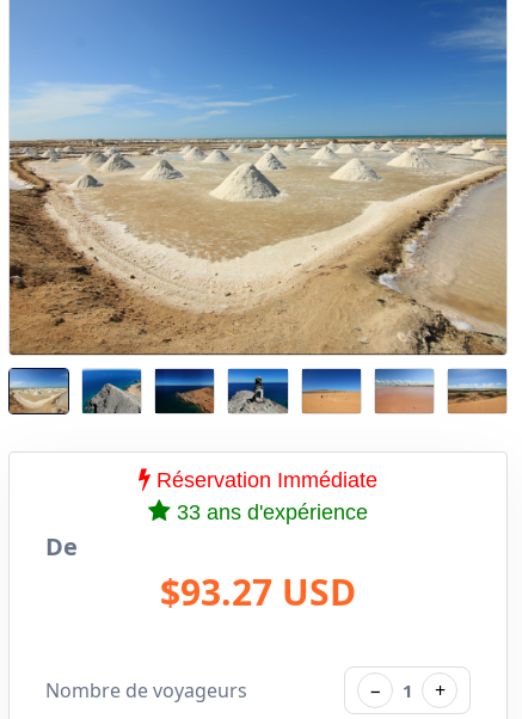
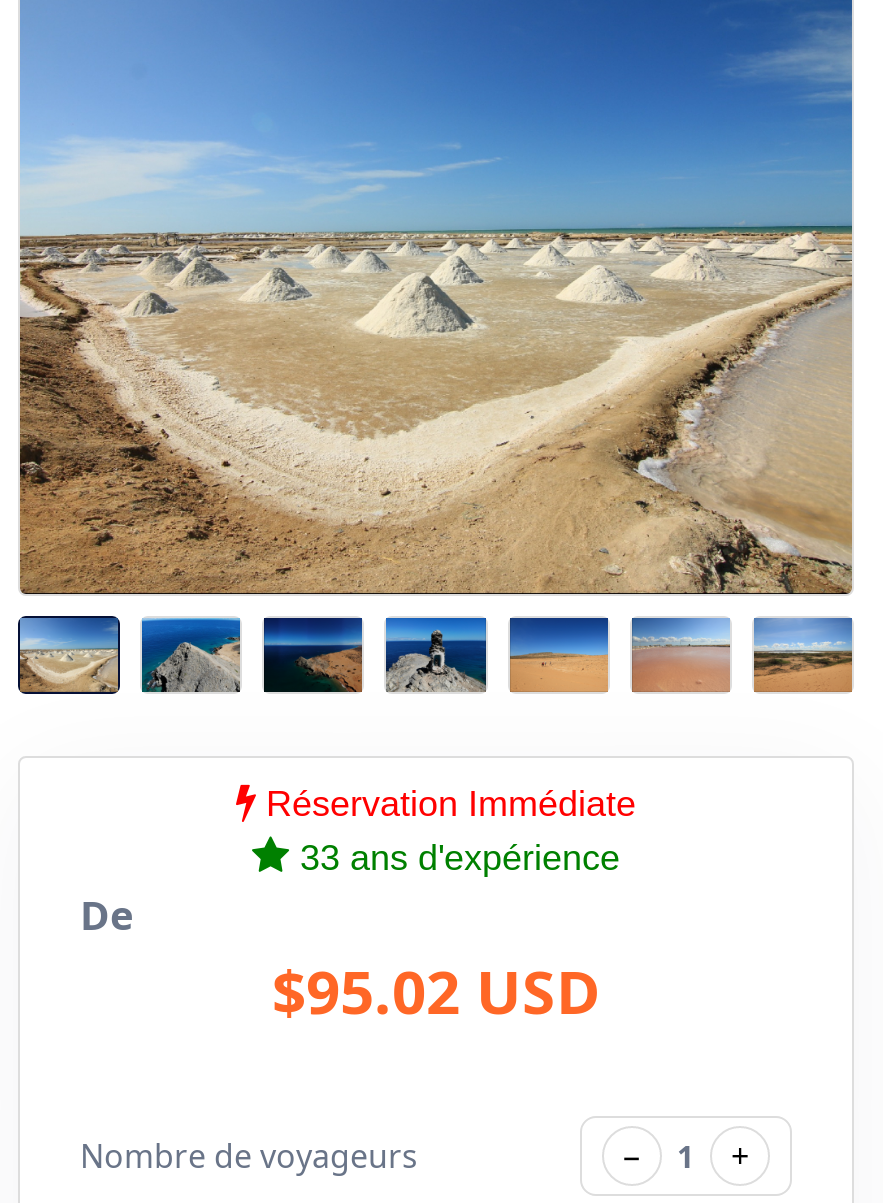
[160,567,356,616] $93.27 USD -> [272,950,600,1032] $95.02 USD

